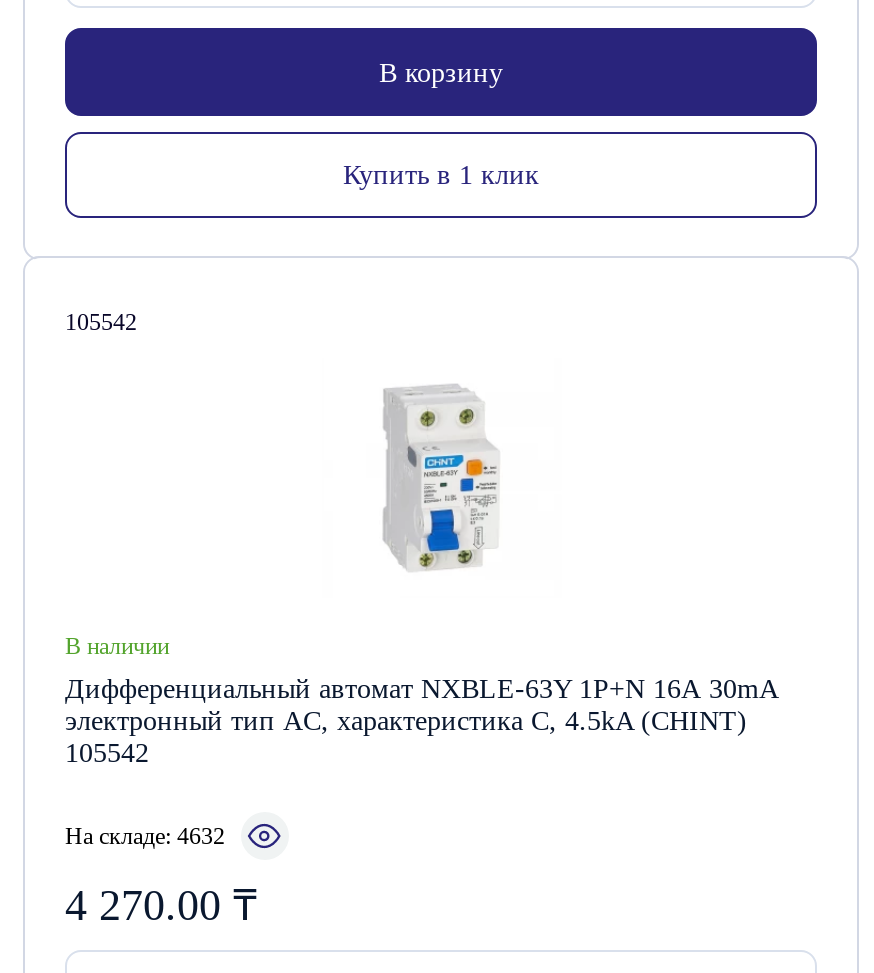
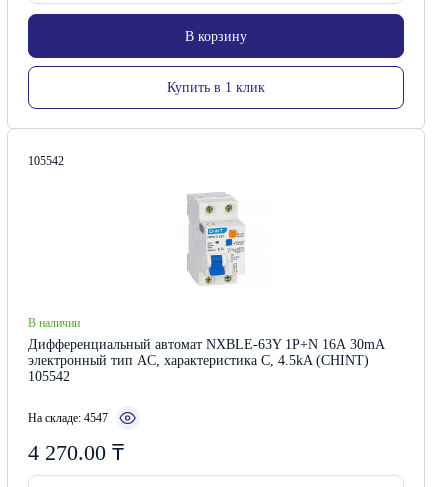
[65,822,225,850] На складе: 4632 -> [28,411,108,425] На складе: 4547

